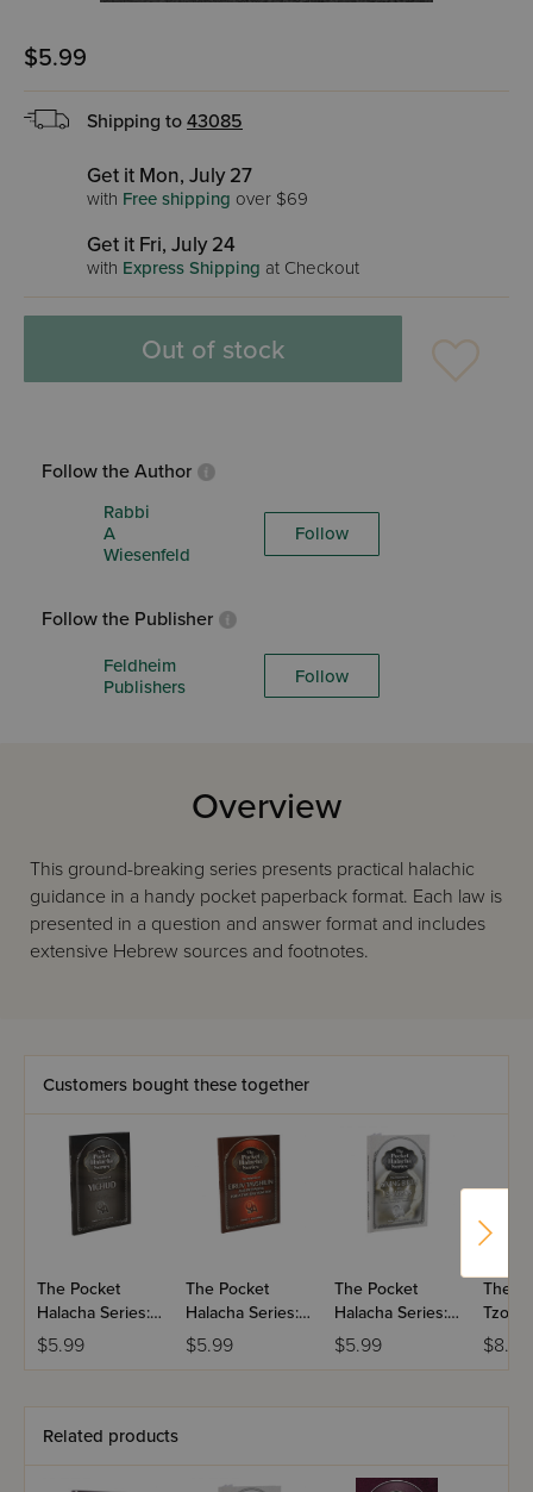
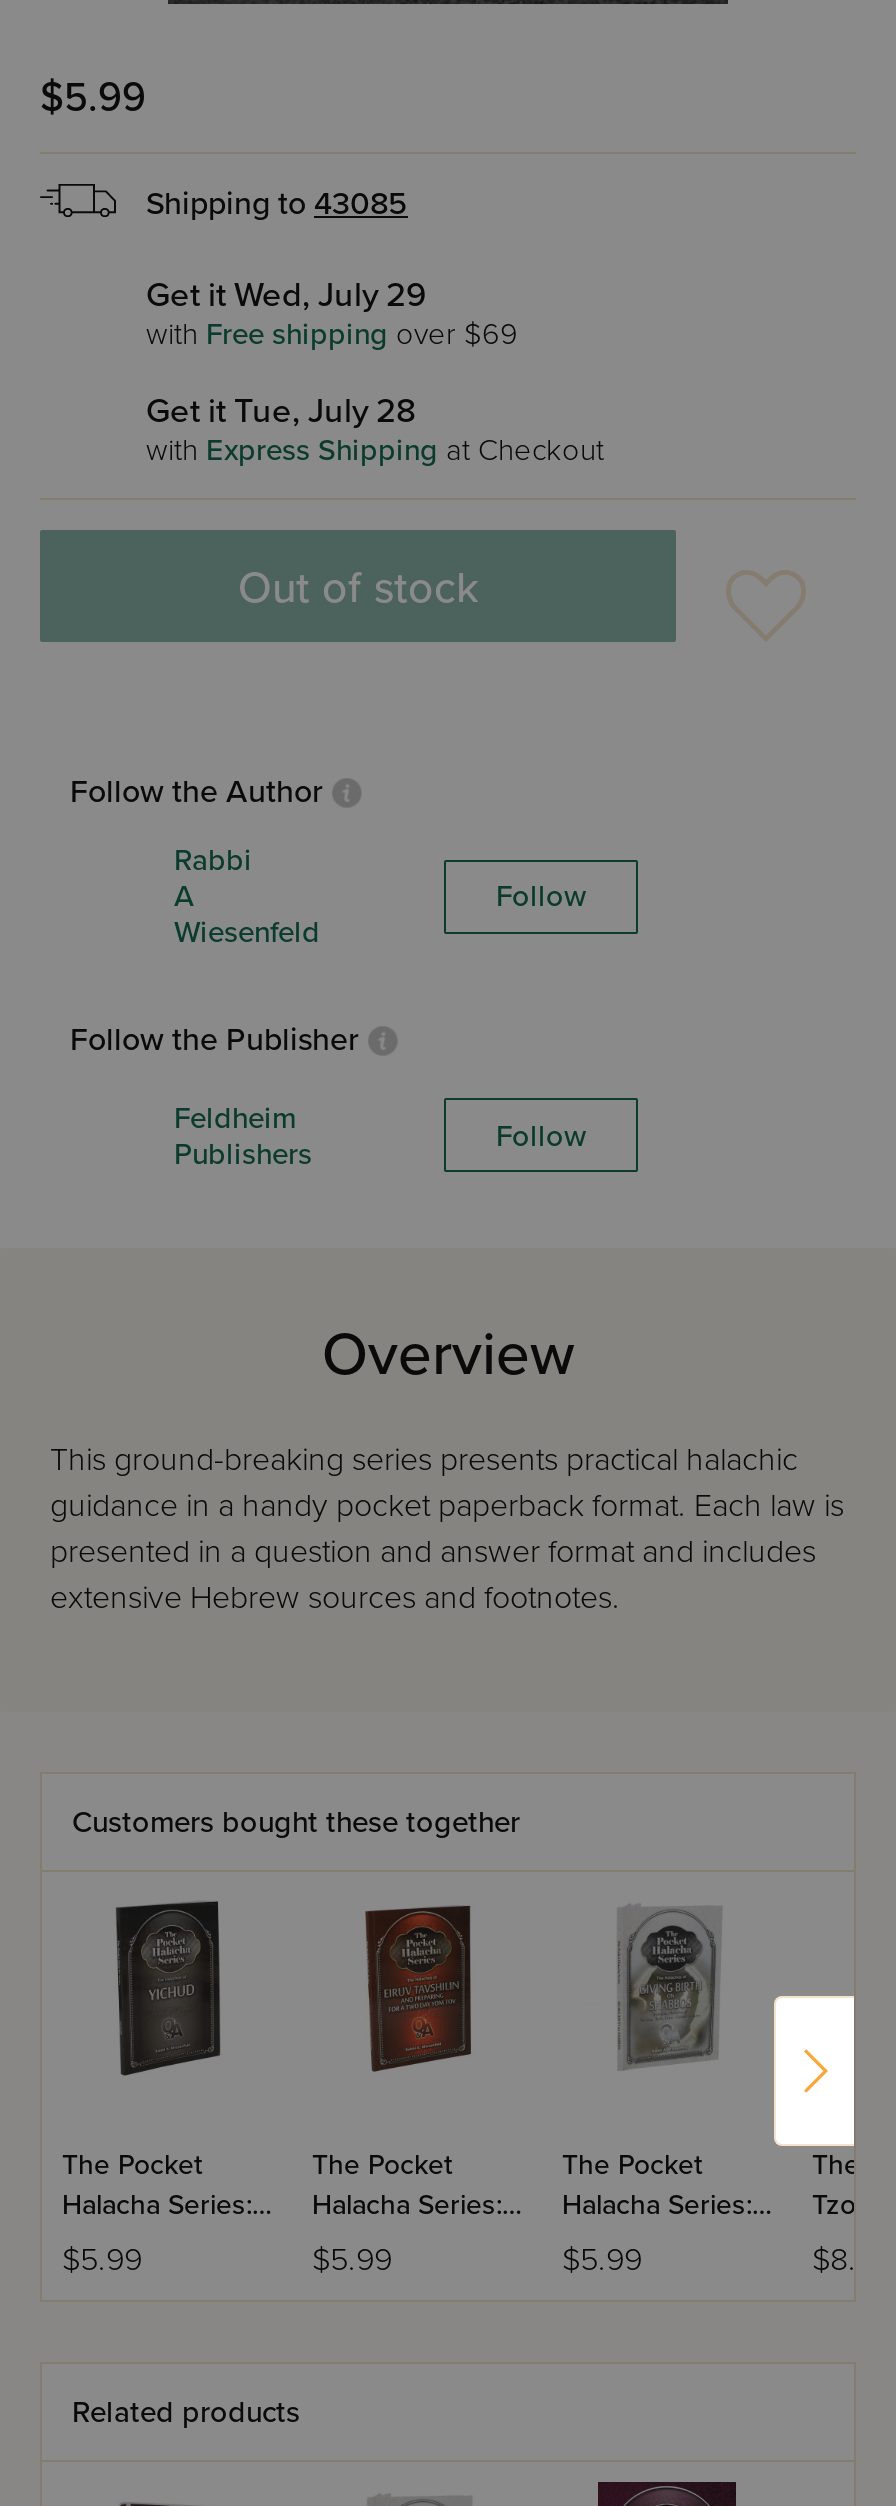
[87,163,252,188] Get it Mon, July 27 -> [146,274,426,316] Get it Wed, July 29
[87,232,236,257] Get it Fri, July 24 -> [146,390,416,432] Get it Tue, July 28

